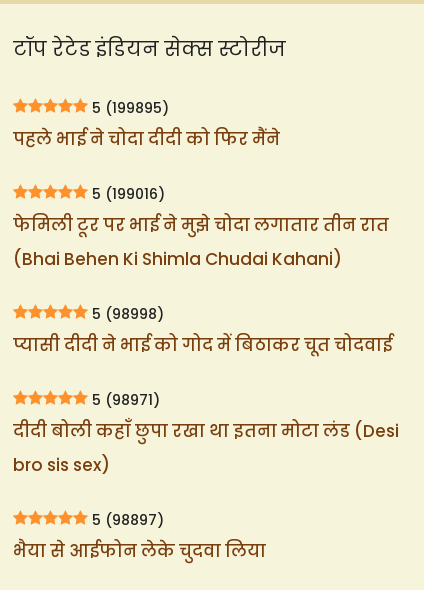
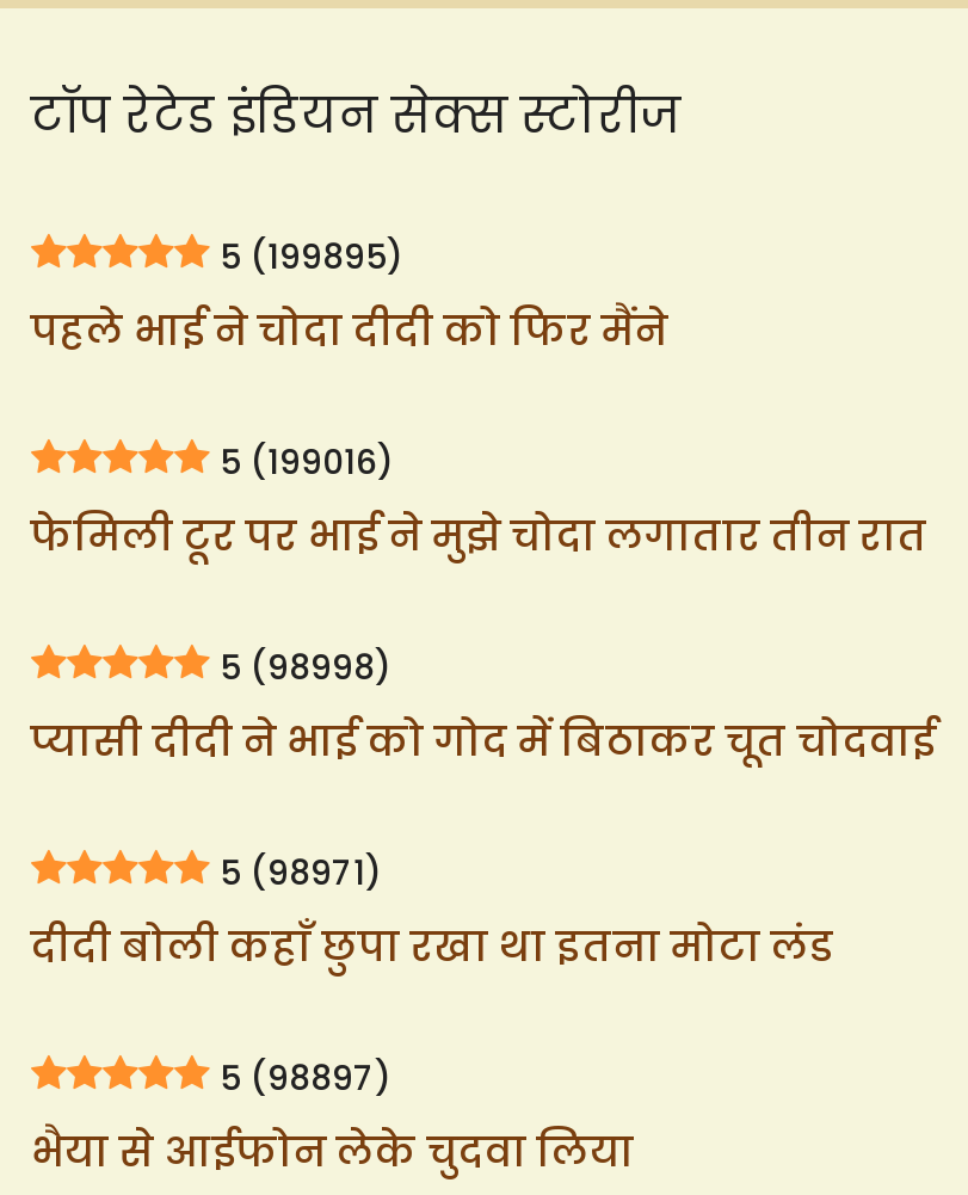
[13,246,342,270] (Bhai Behen Ki Shimla Chudai Kahani) -> none
[13,418,399,476] दीदी बोली कहाँ छुपा रखा था इतना मोटा लंड (Desi | bro sis sex) -> [31,917,836,974] दीदी बोली कहाँ छुपा रखा था इतना मोटा लंड

